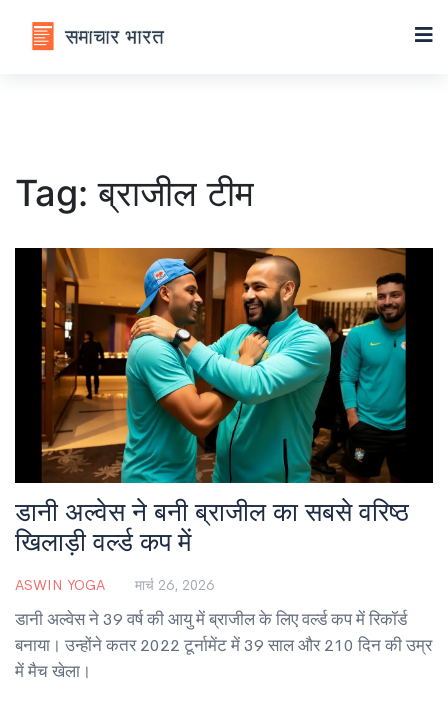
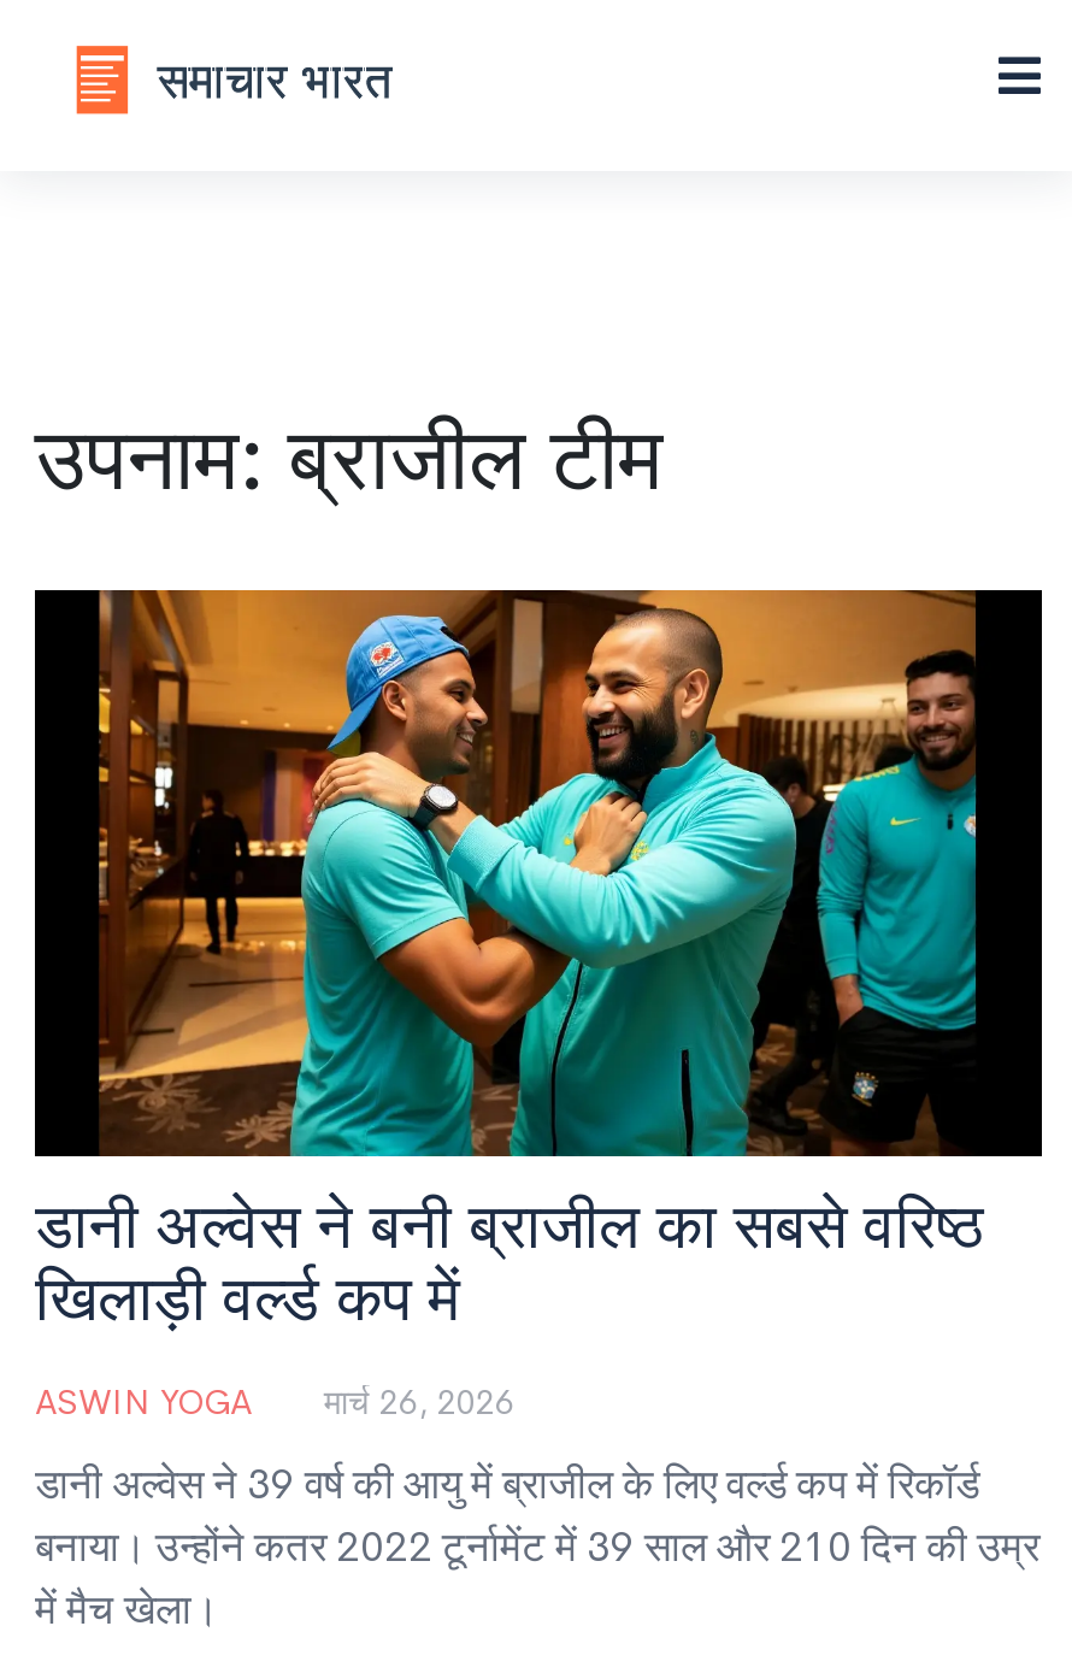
[15,171,254,215] Tag: ब्राजील टीम -> [35,405,664,511] उपनाम: ब्राजील टीम

